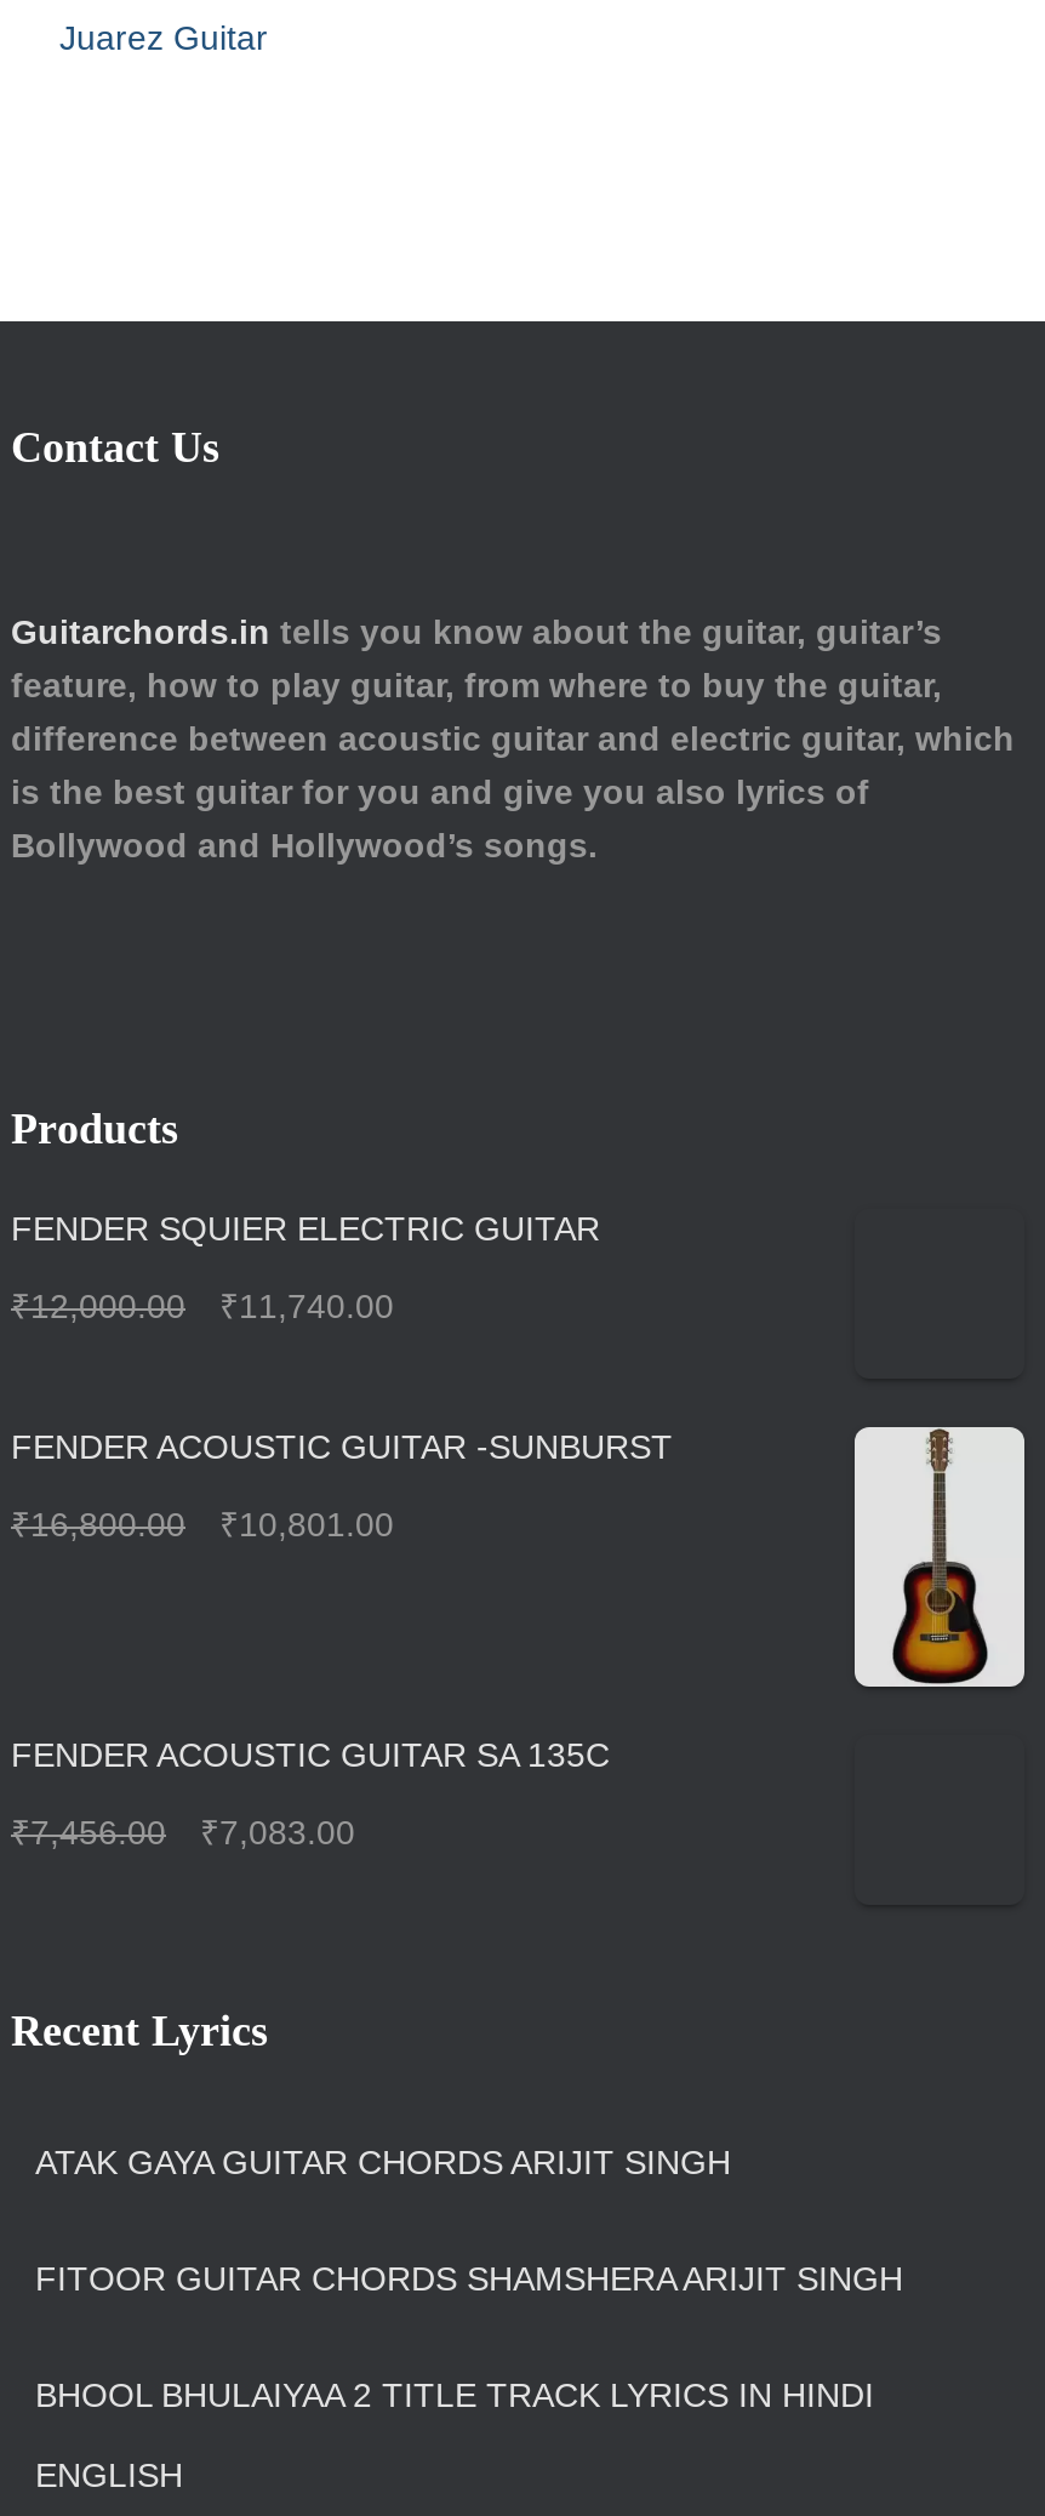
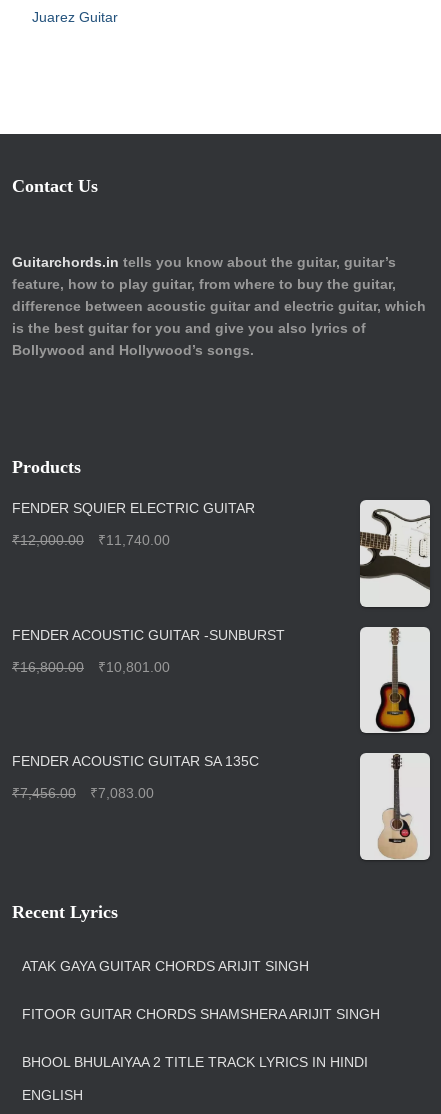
none -> [359,499,431,608] [image]
none -> [359,752,431,861] [image]

